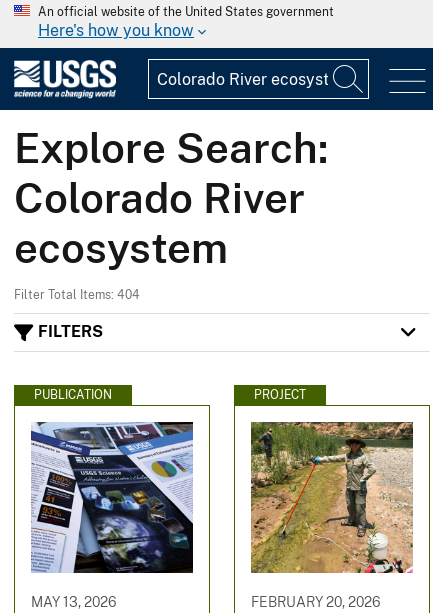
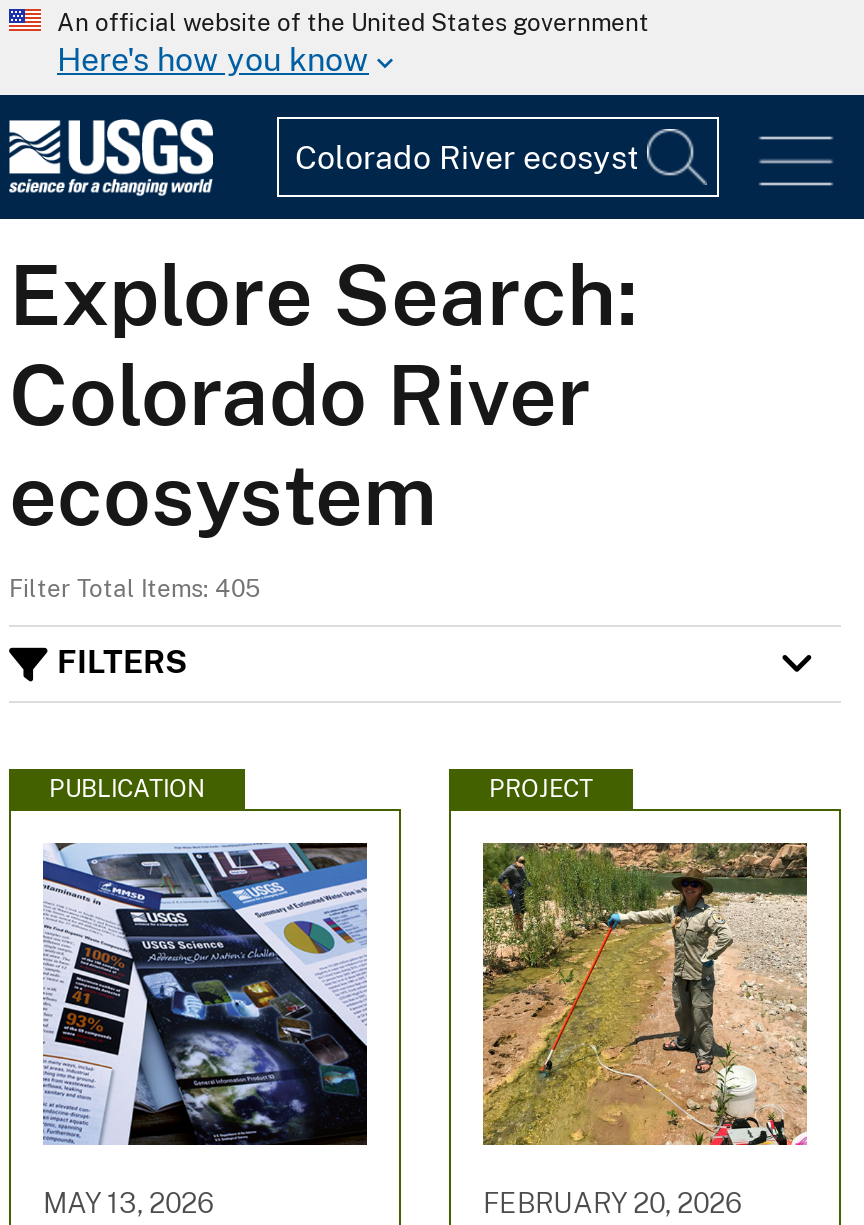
[14,288,140,302] Filter Total Items: 404 -> [9,575,261,603] Filter Total Items: 405

